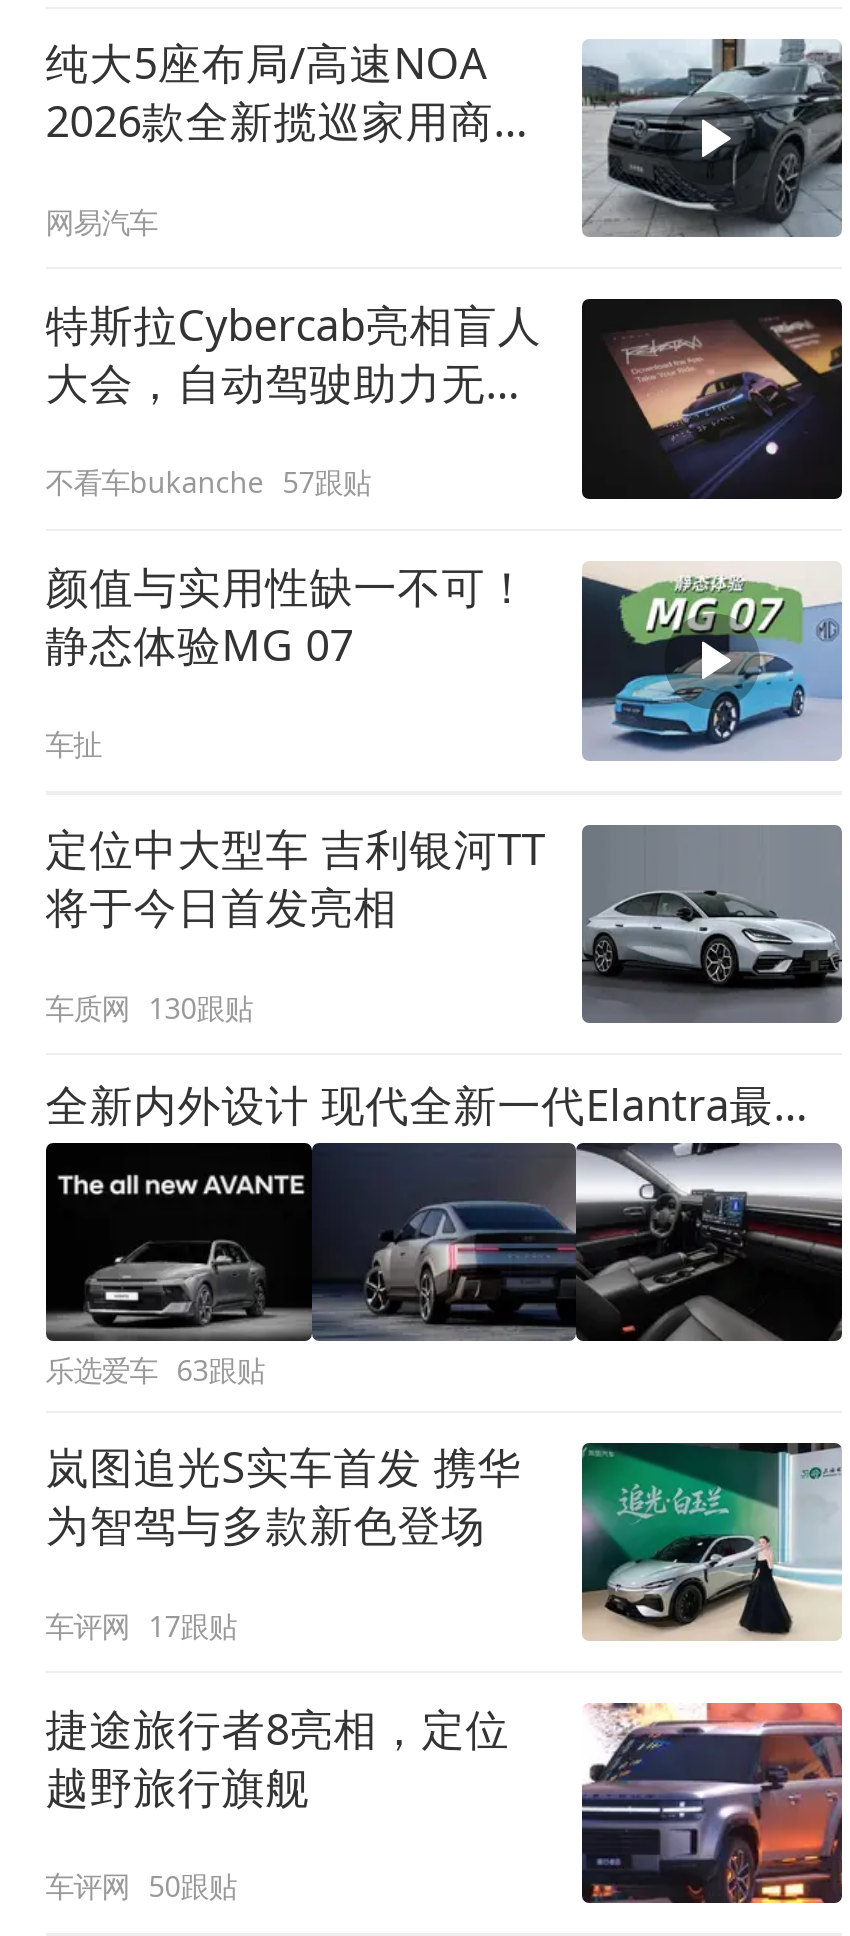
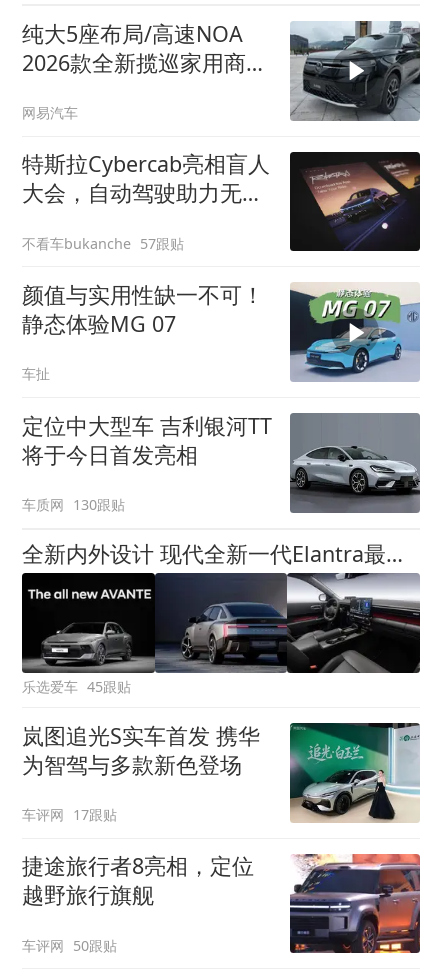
[45,1351,265,1389] 乐选爱车 63跟贴 -> [22,677,131,696] 乐选爱车 45跟贴

